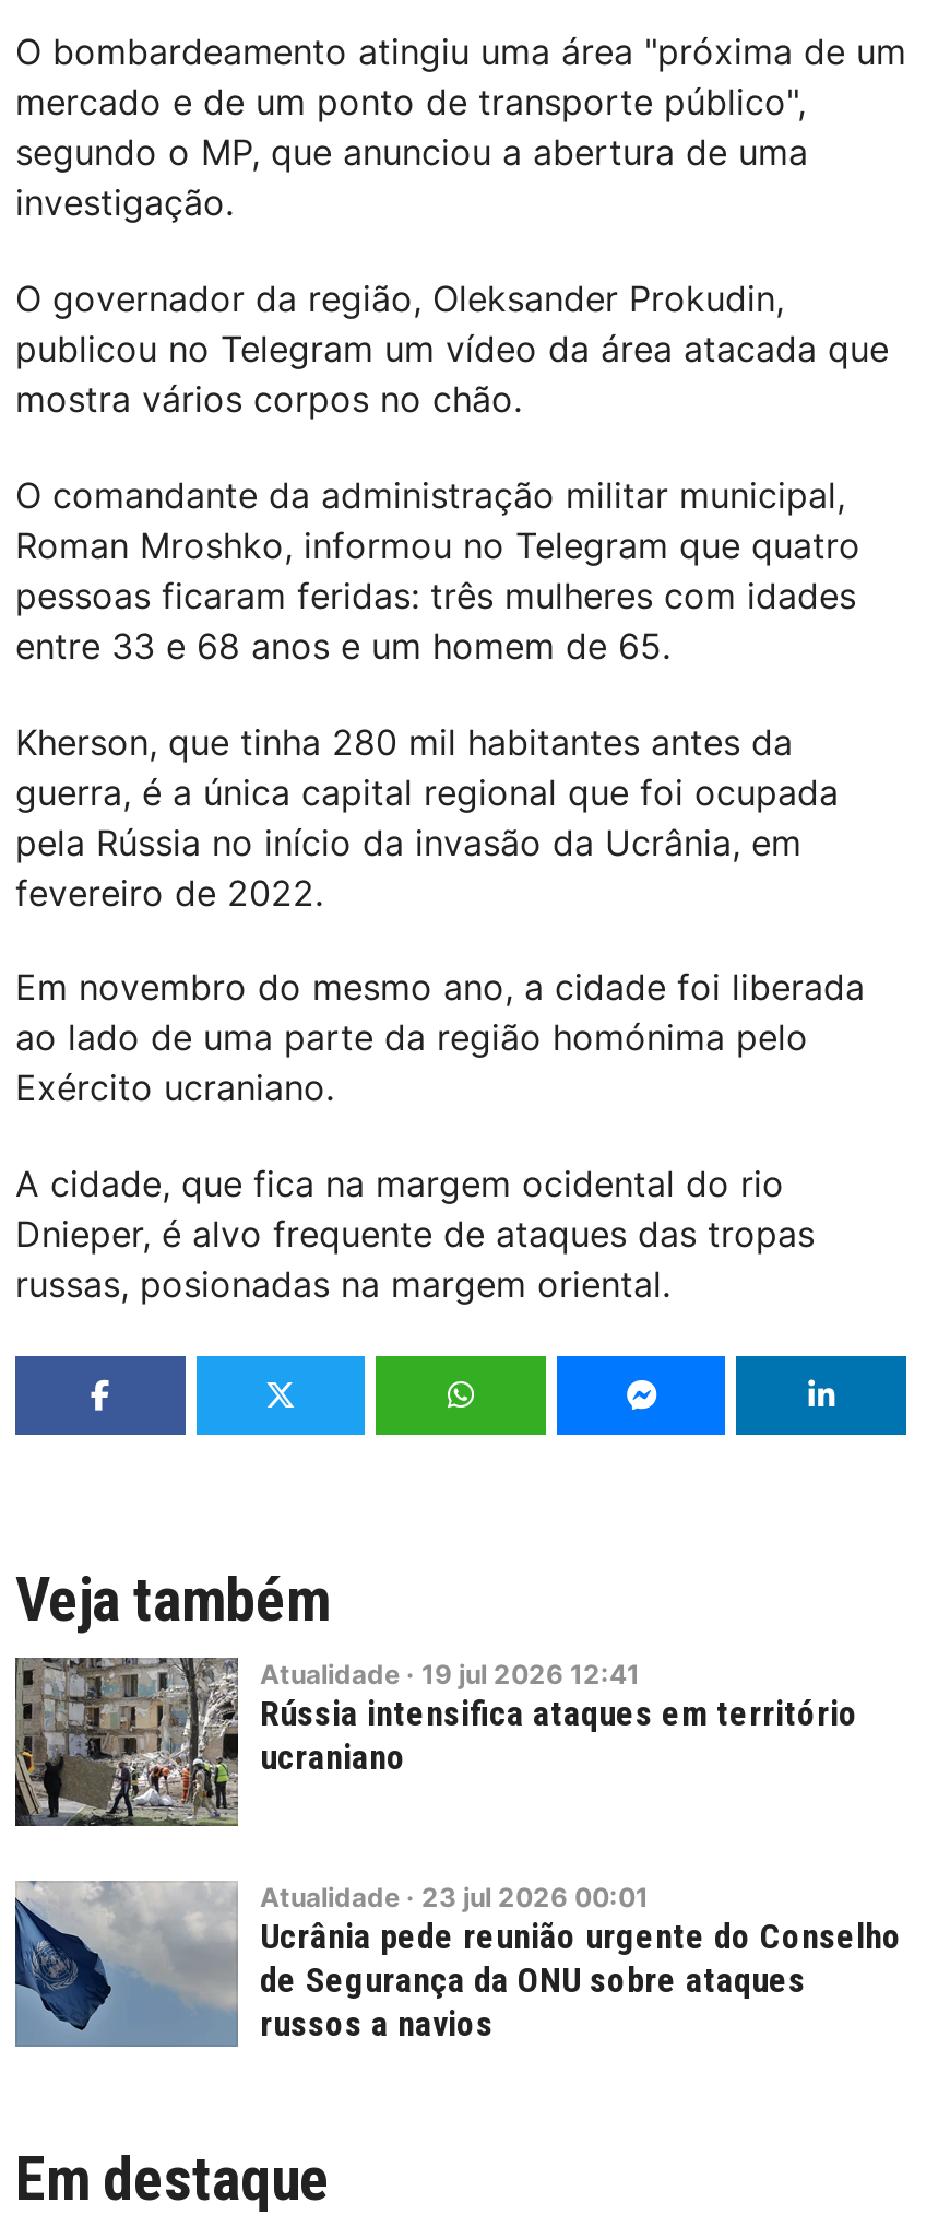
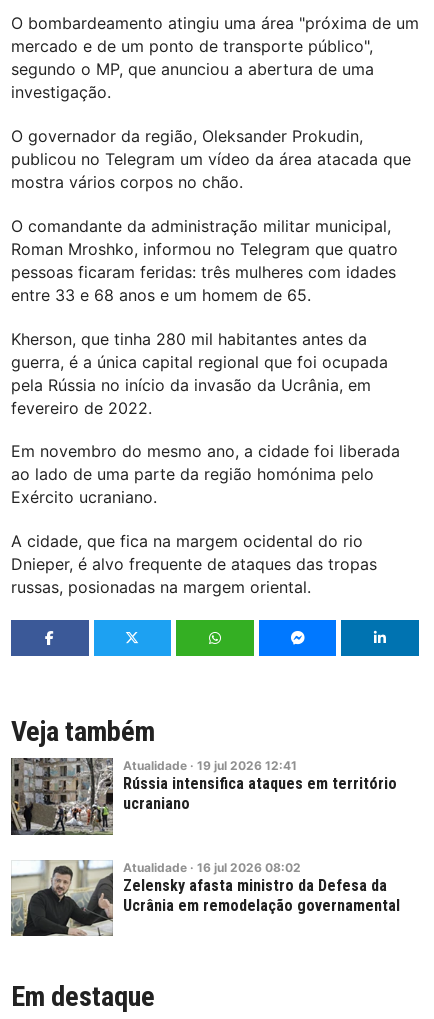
[13,1880,902,2049] [image] | Atualidade · 23 jul 2026 00:01 | Ucrânia pede reunião urgente do Conselho | de Segurança da ONU sobre ataques | russos a navios -> [10,860,400,937] [image] | Atualidade · 16 jul 2026 08:02 | Zelensky afasta ministro da Defesa da | Ucrânia em remodelação governamental

